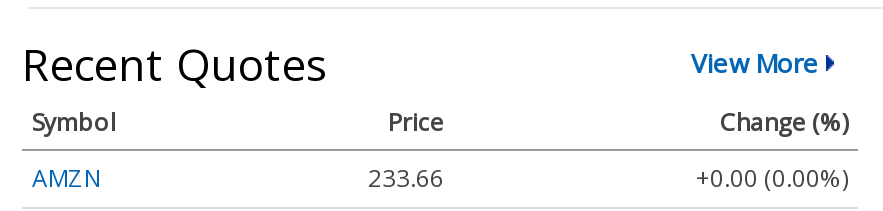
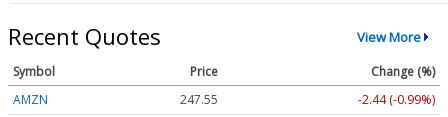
[368,161,444,195] 233.66 -> [180,91,218,108] 247.55
[696,161,848,195] +0.00 (0.00%) -> [358,91,435,108] -2.44 (-0.99%)

